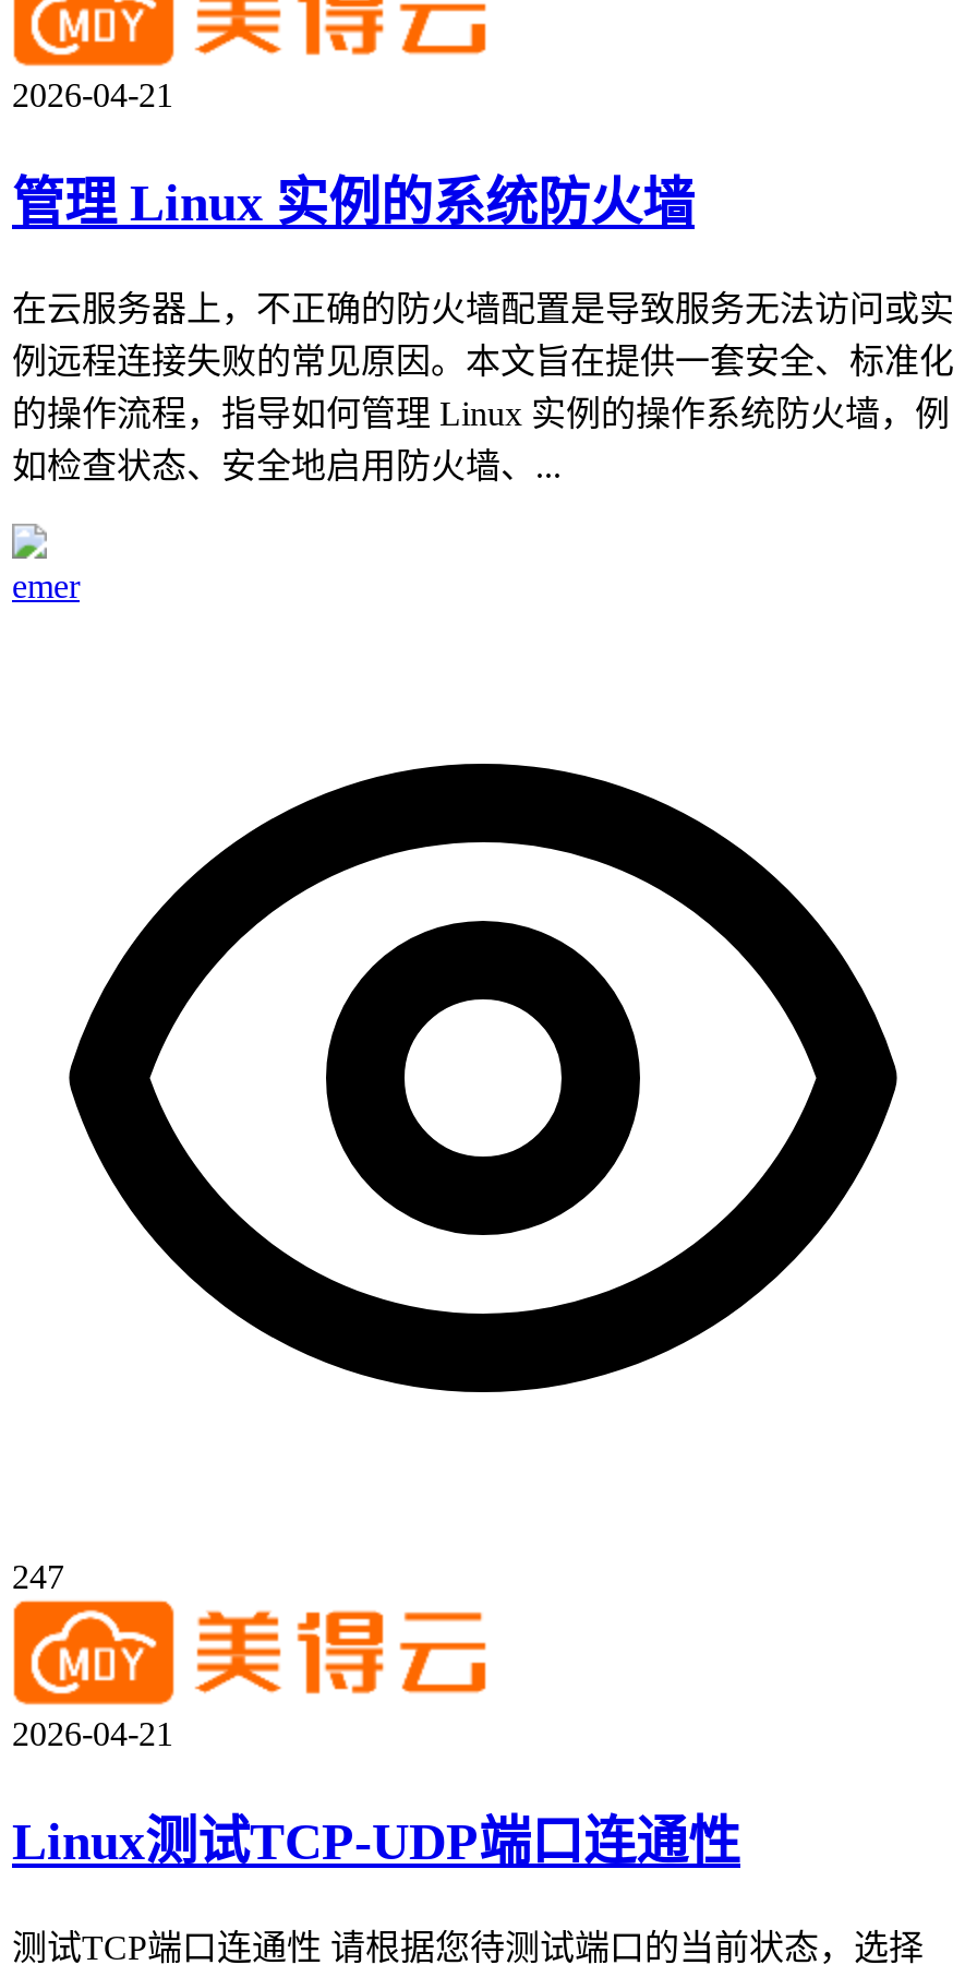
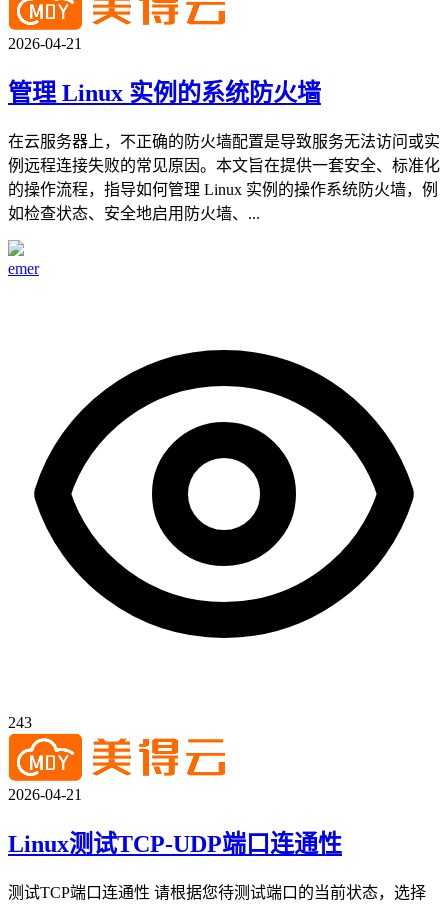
[12,1558,64,1595] 247 -> [8,714,32,731] 243

